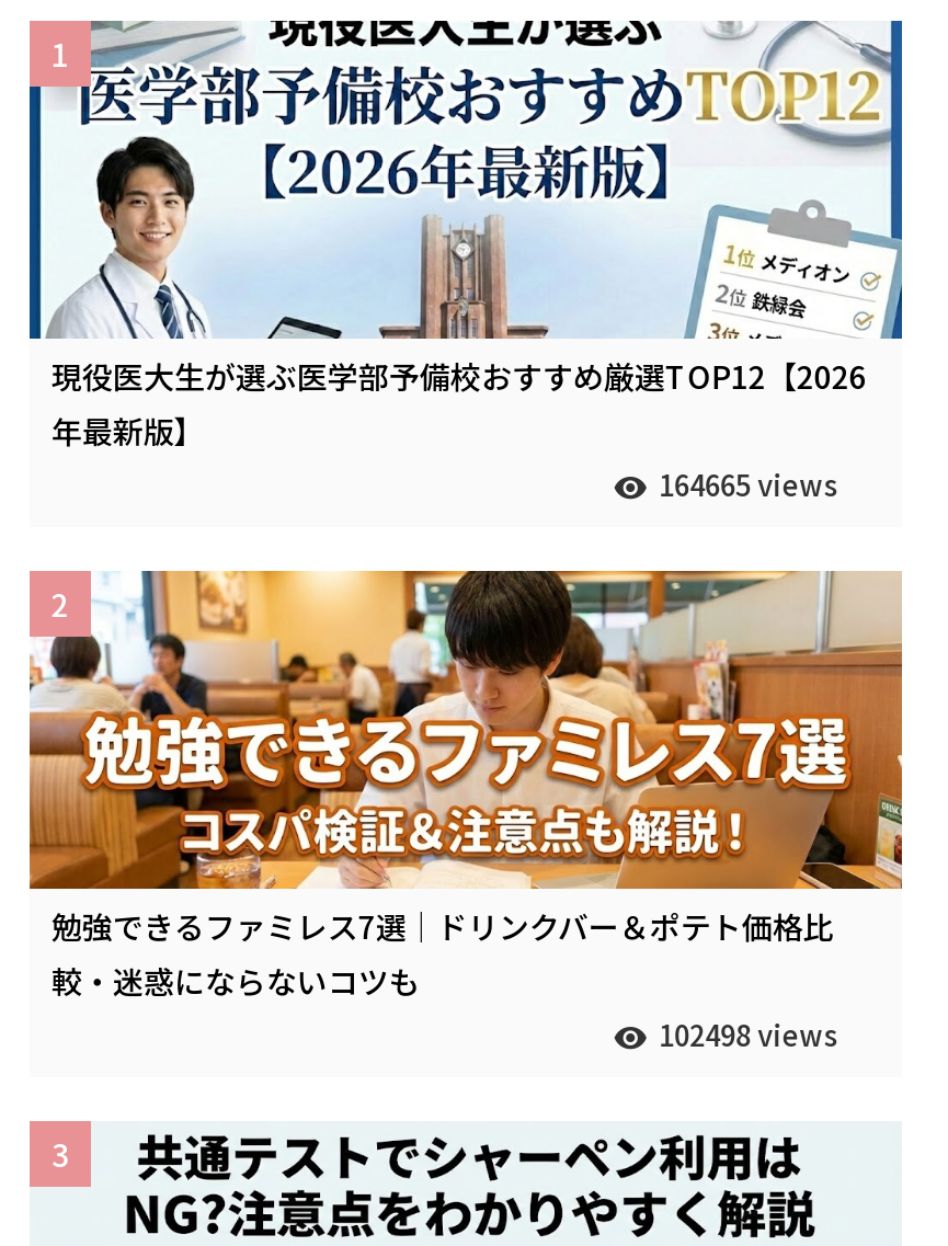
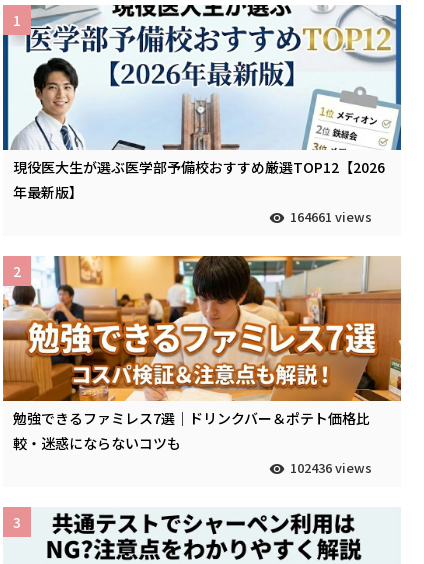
[659,464,839,505] 164665 views -> [290,207,372,226] 164661 views
[659,1014,839,1055] 102498 views -> [290,458,372,477] 102436 views

